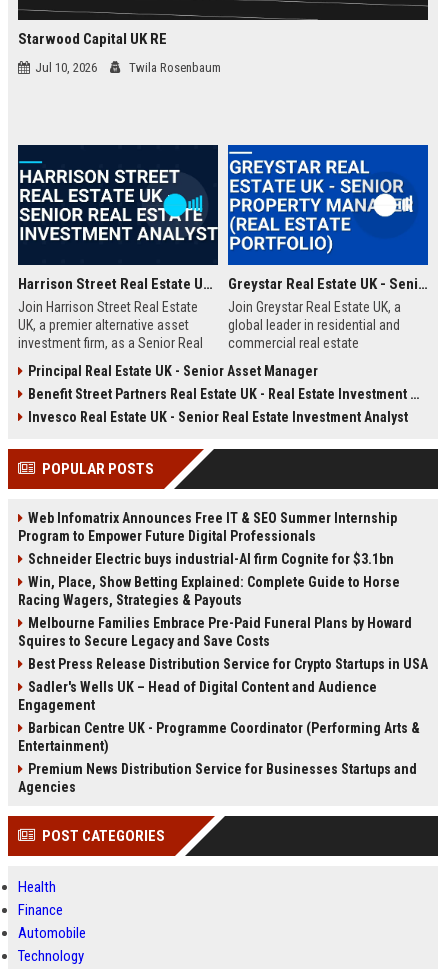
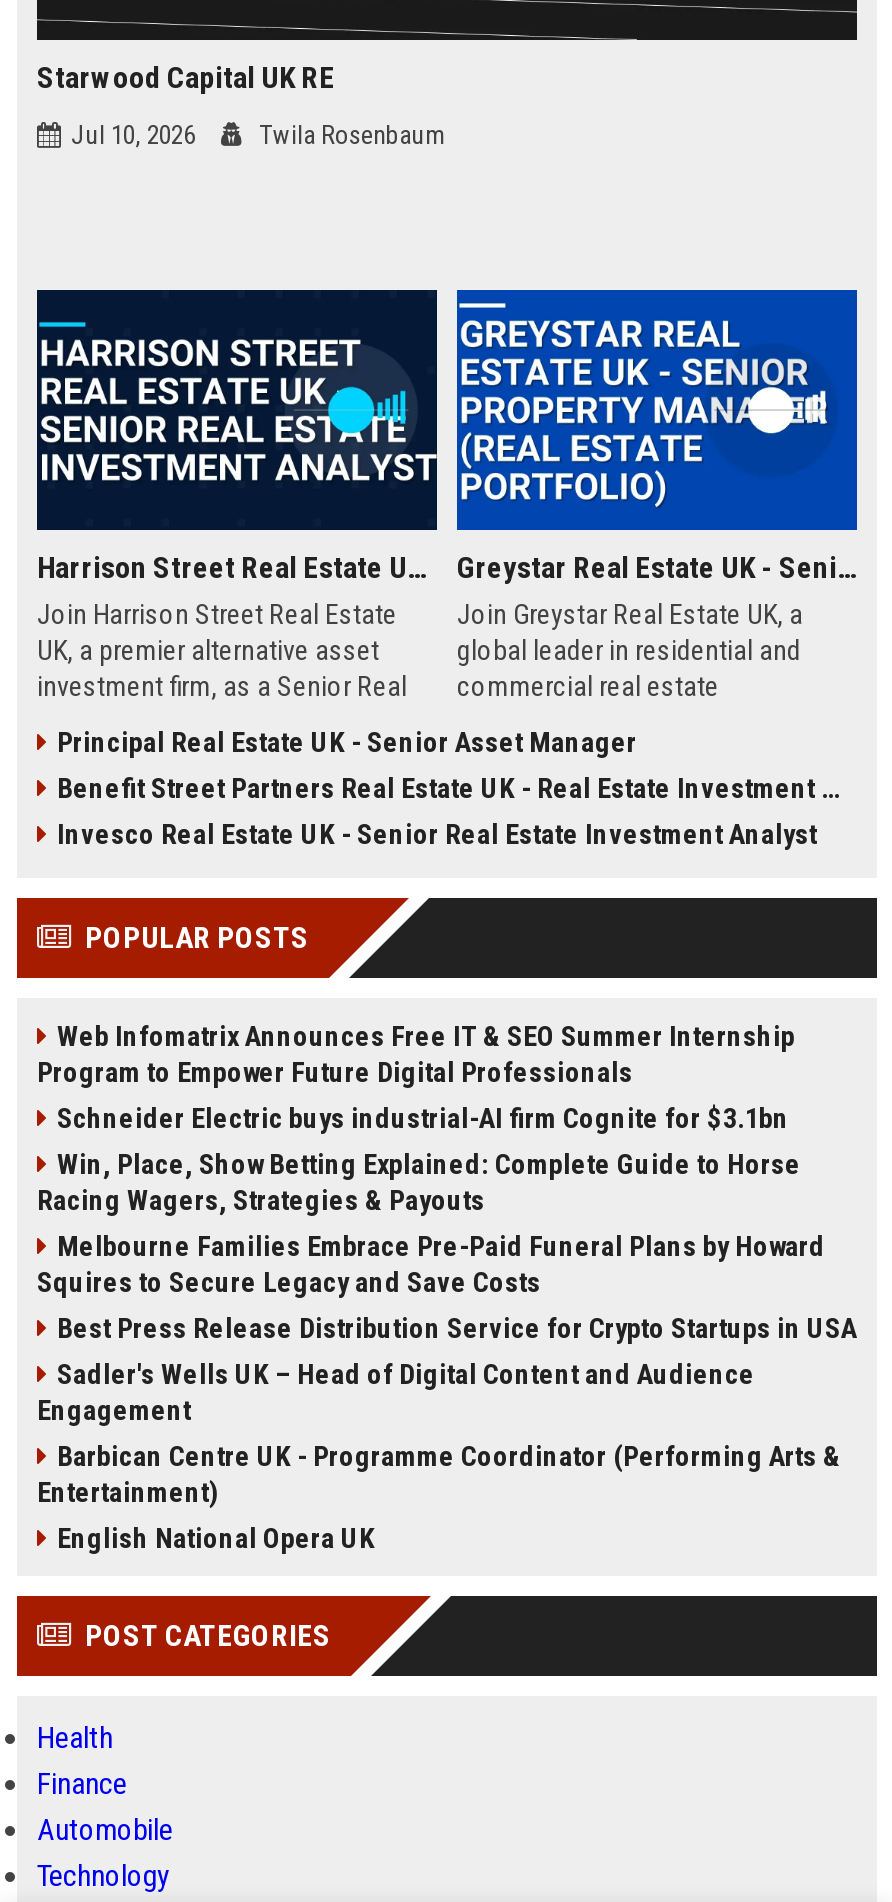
[18,761,417,795] Premium News Distribution Service for Businesses Startups and | Agencies -> [57,1522,375,1554] English National Opera UK

